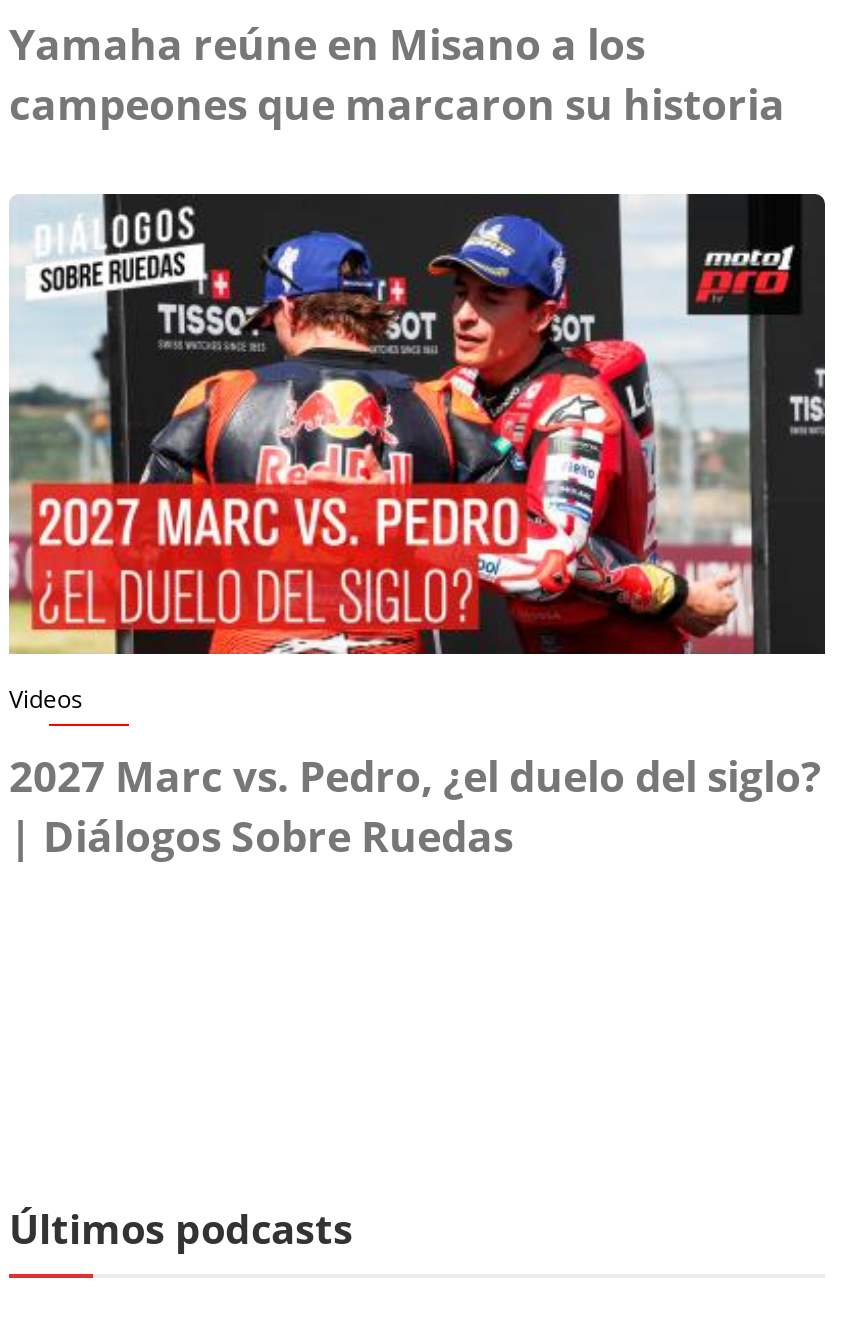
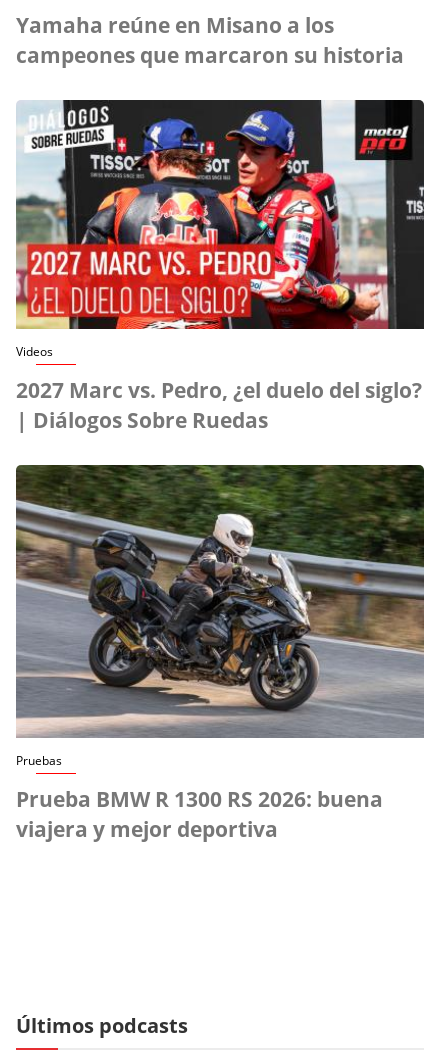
none -> [15,464,425,843] [image] | Pruebas | Prueba BMW R 1300 RS 2026: buena | viajera y mejor deportiva

